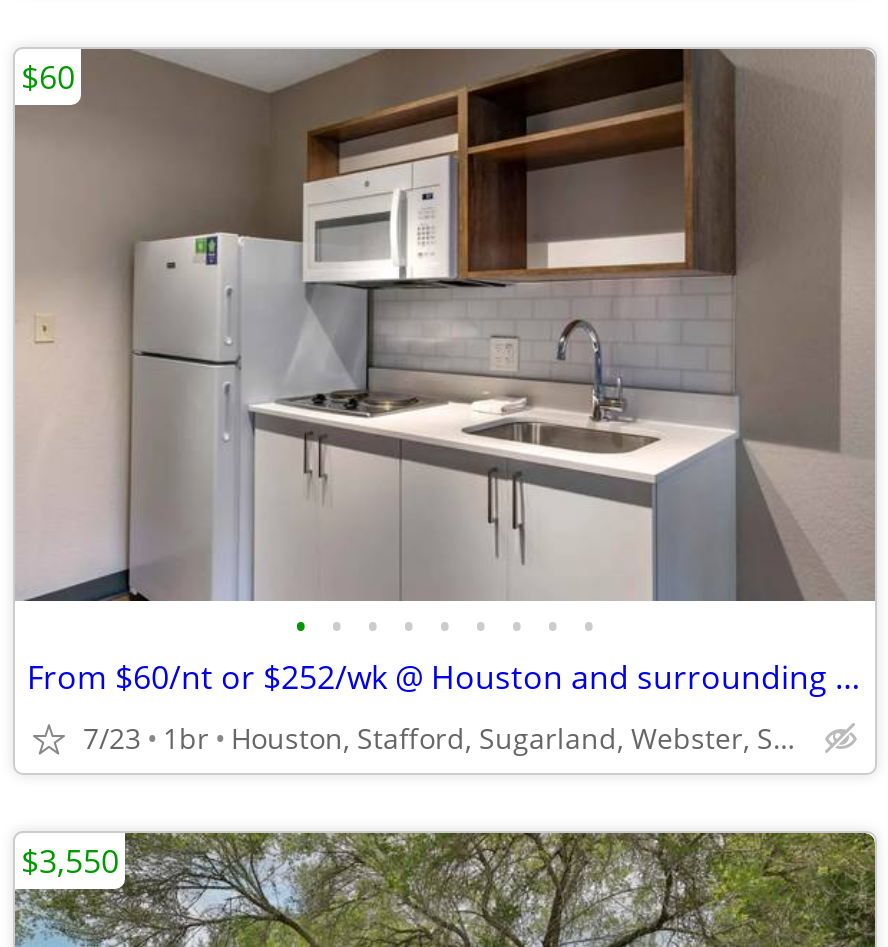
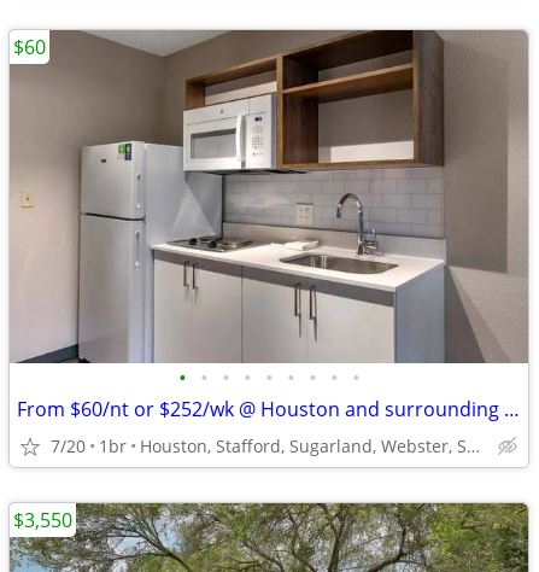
[83,719,209,757] 7/23 1br -> [51,434,127,457] 7/20 1br

